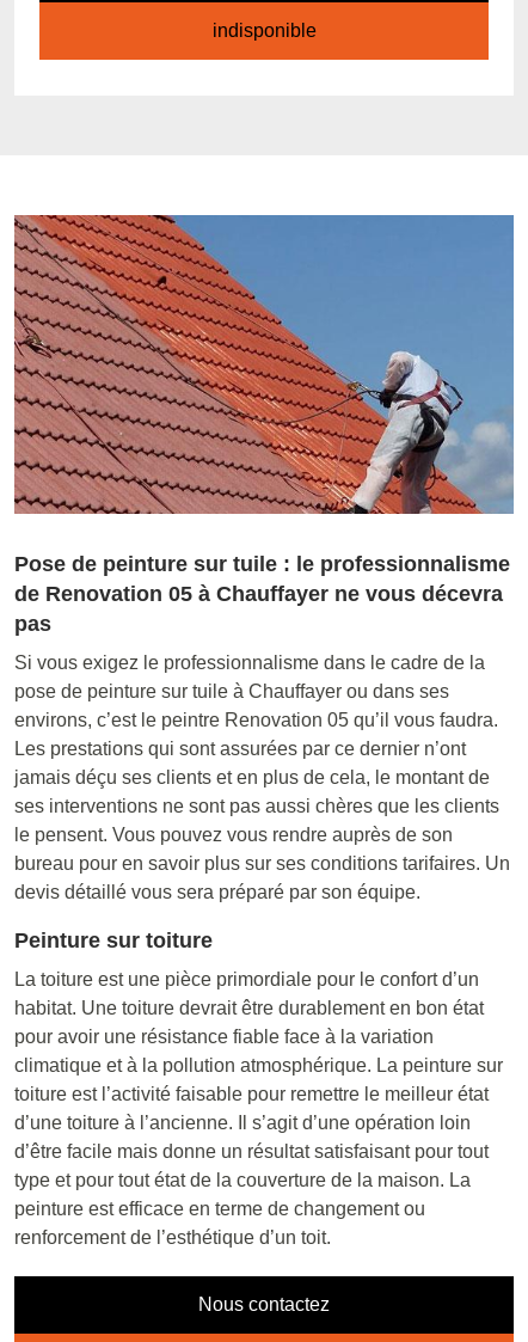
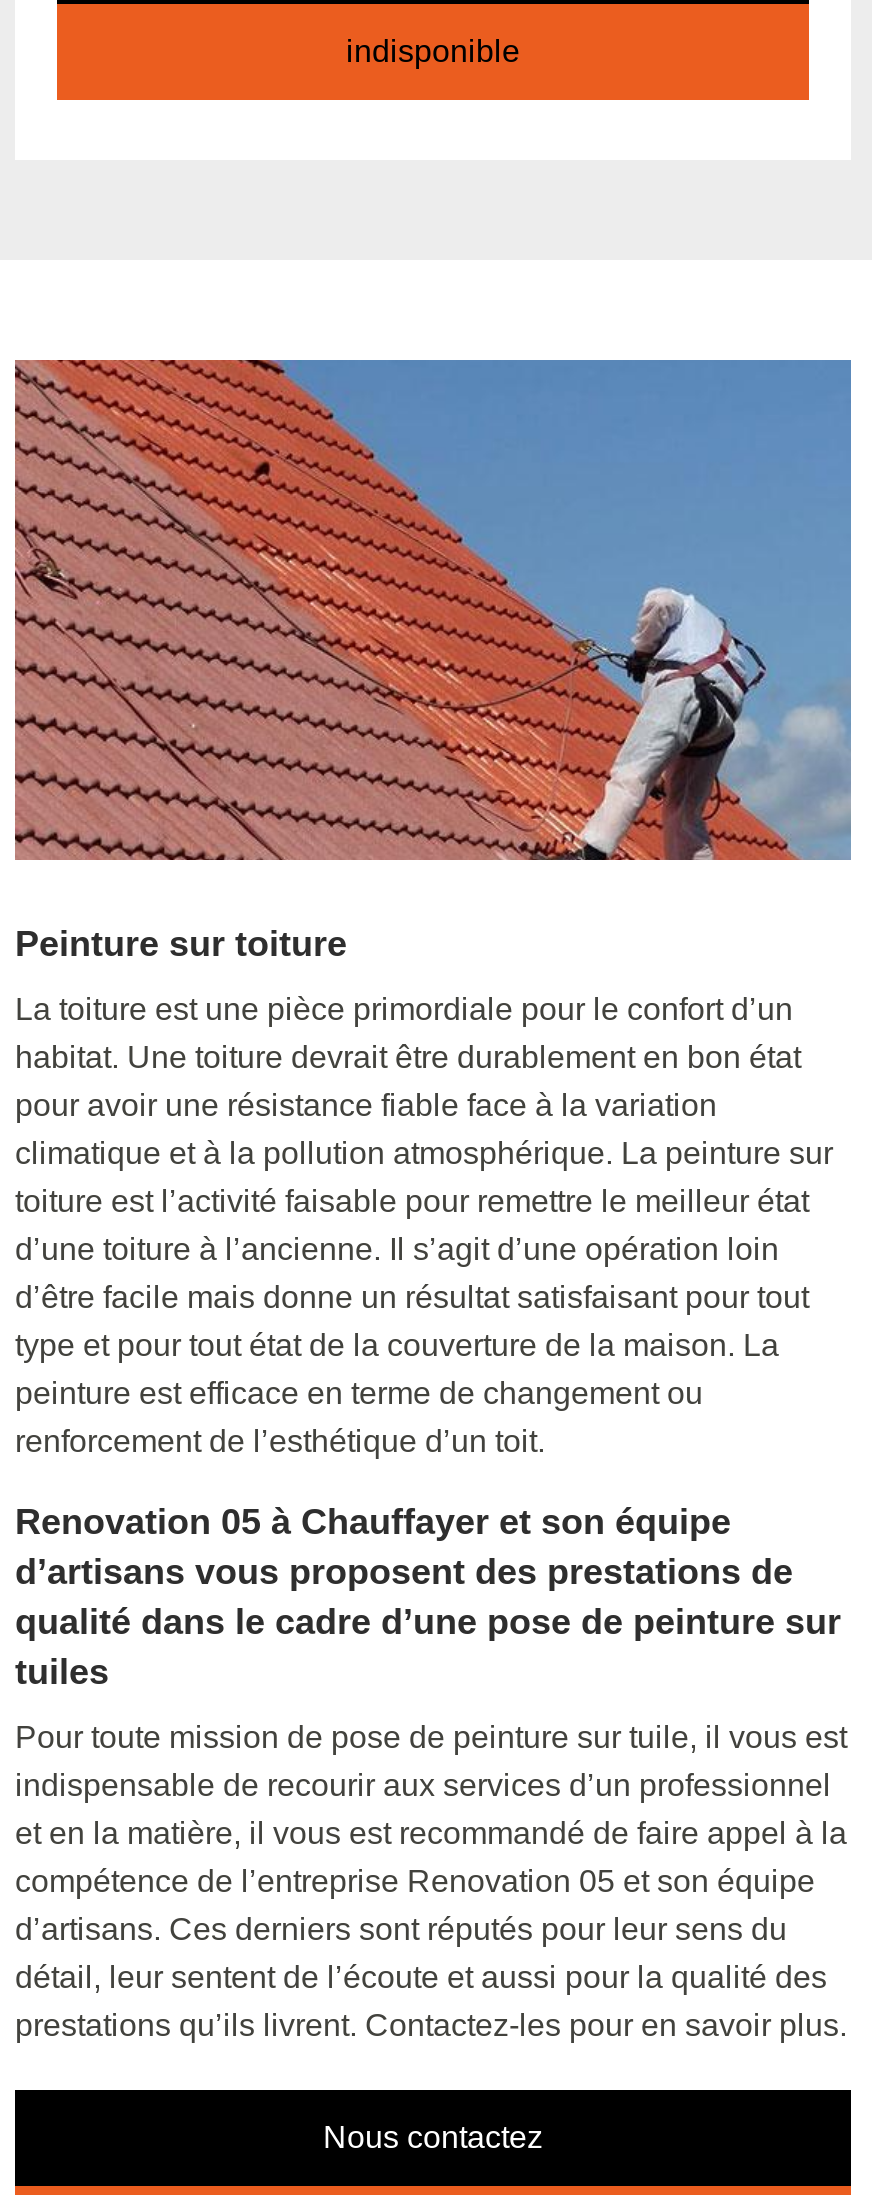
[14,552,510,902] Pose de peinture sur tuile : le professionnalisme | de Renovation 05 à Chauffayer ne vous décevra | pas | Si vous exigez le professionnalisme dans le cadre de la | pose de peinture sur tuile à Chauffayer ou dans ses | environs, c’est le peintre Renovation 05 qu’il vous faudra. | Les prestations qui sont assurées par ce dernier n’ont | jamais déçu ses clients et en plus de cela, le montant de | ses interventions ne sont pas aussi chères que les clients | le pensent. Vous pouvez vous rendre auprès de son | bureau pour en savoir plus sur ses conditions tarifaires. Un | devis détaillé vous sera préparé par son équipe. -> none
moved [14,929,503,1248] -> [15,924,833,1458]: Peinture sur toiture | La toiture est une pièce primordiale pour le confort d’un | habitat. Une toiture devrait être durablement en bon état | ... | peinture est efficace en terme de changement ou | renforcement de l’esthétique d’un toit.
none -> [15,1502,847,2042] Renovation 05 à Chauffayer et son équipe | d’artisans vous proposent des prestations de | qualité dans le cadre d’une pose de peinture sur | tuiles | Pour toute mission de pose de peinture sur tuile, il vous est | indispensable de recourir aux services d’un professionnel | et en la matière, il vous est recommandé de faire appel à la | compétence de l’entreprise Renovation 05 et son équipe | d’artisans. Ces derniers sont réputés pour leur sens du | détail, leur sentent de l’écoute et aussi pour la qualité des | prestations qu’ils livrent. Contactez-les pour en savoir plus.

